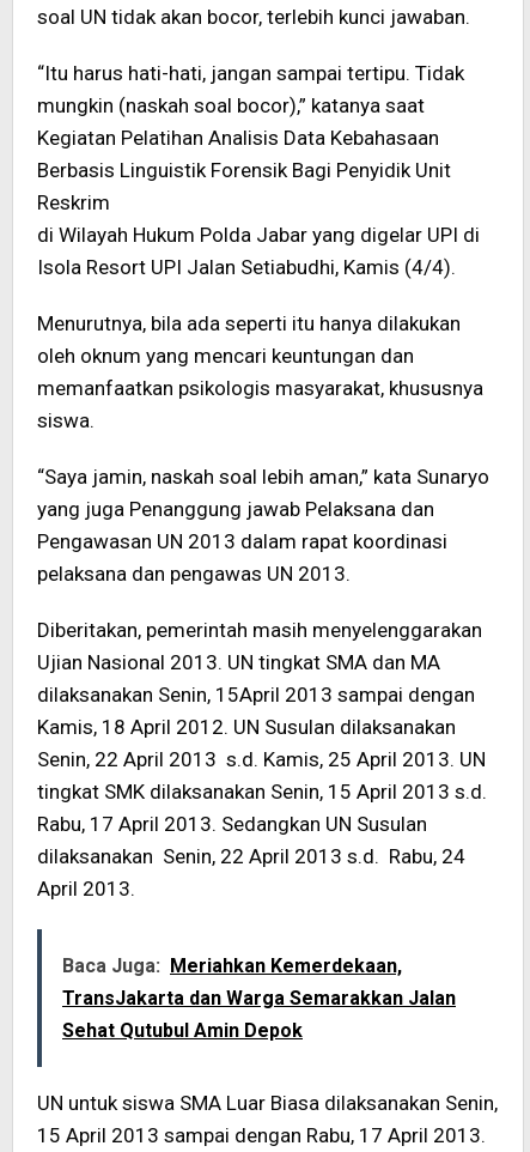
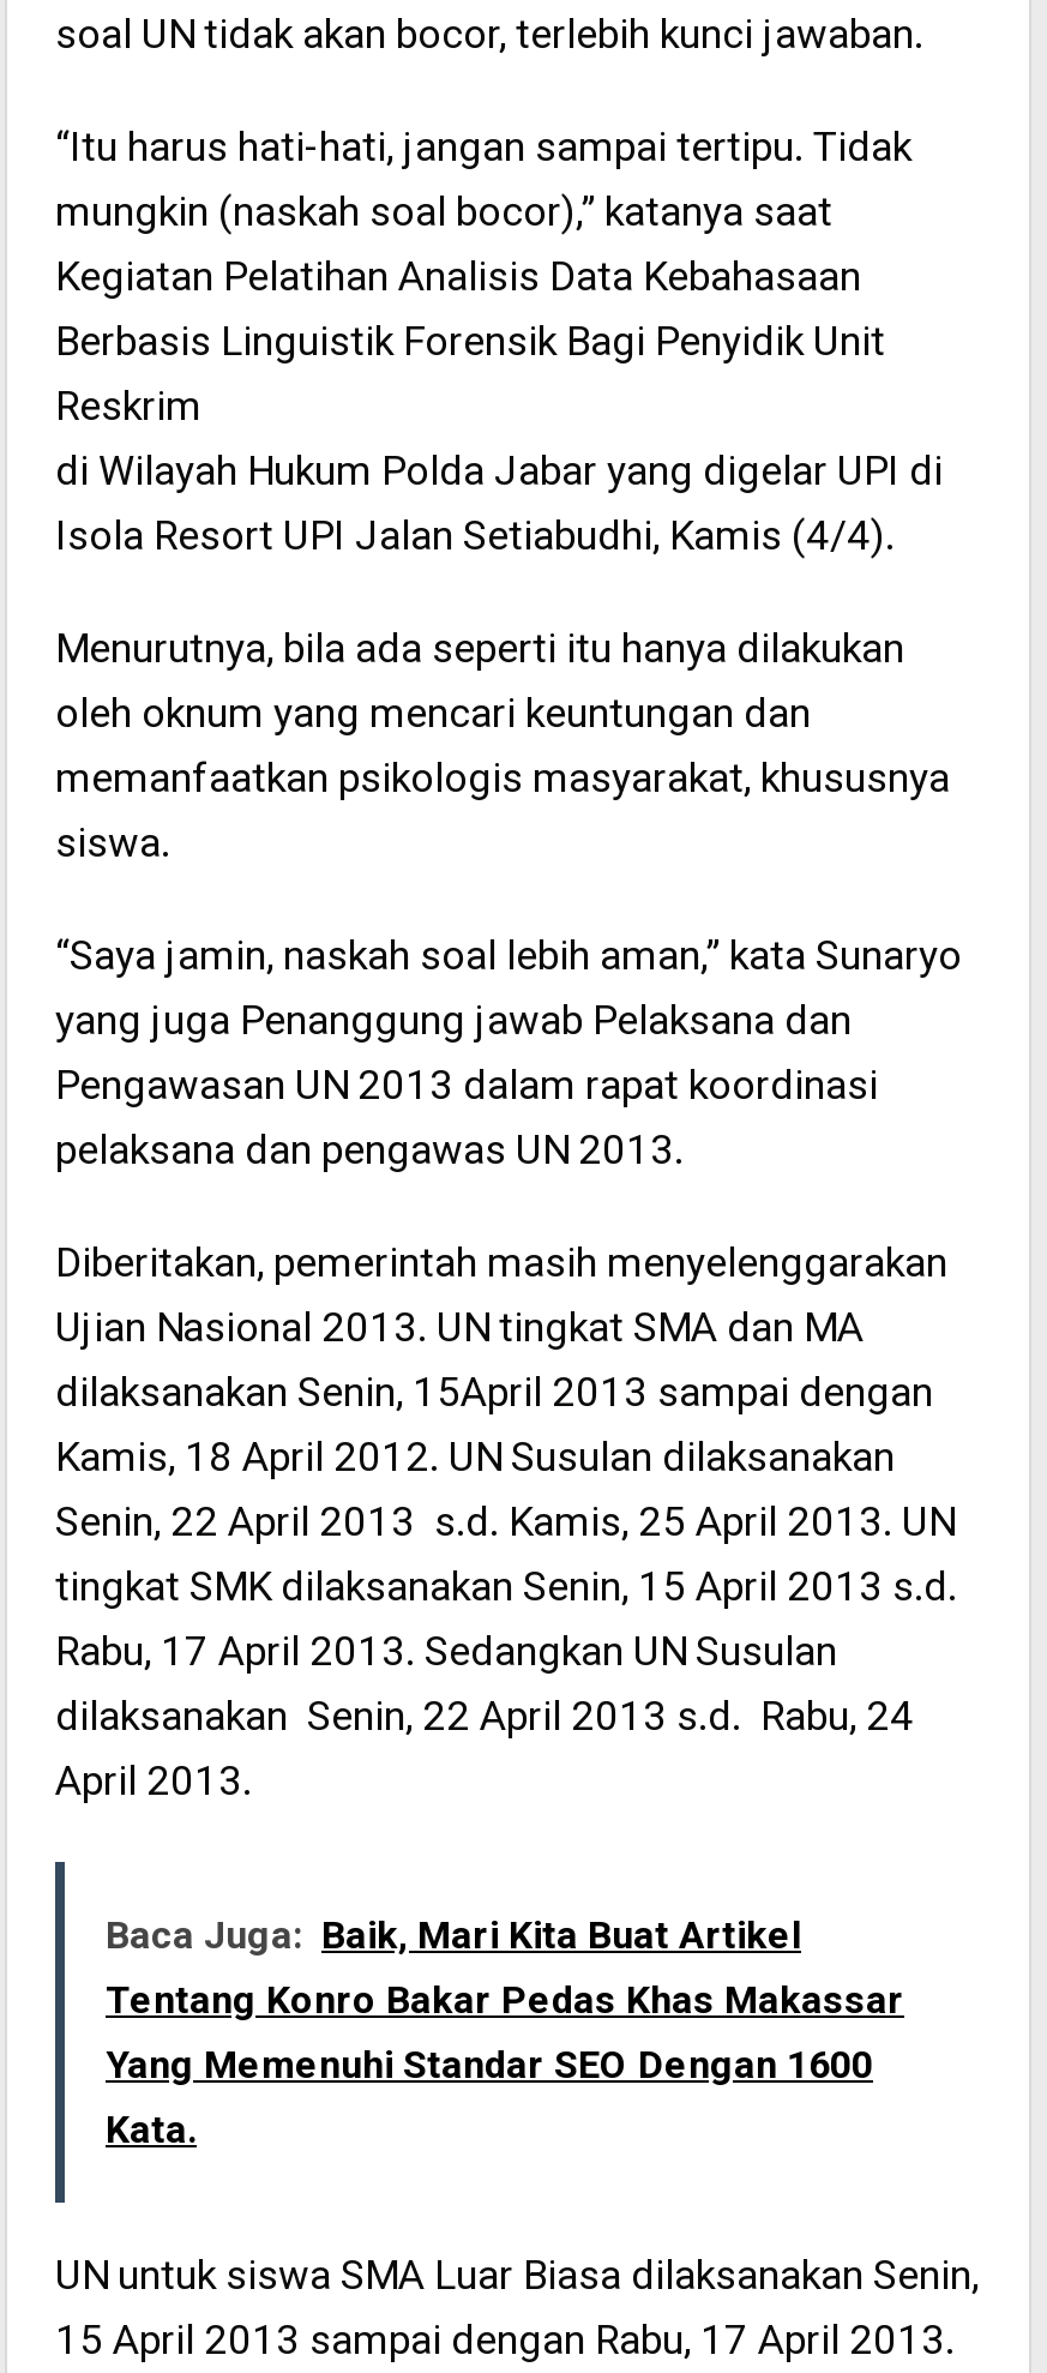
[62,954,456,1042] Baca Juga: Meriahkan Kemerdekaan, | TransJakarta dan Warga Semarakkan Jalan | Sehat Qutubul Amin Depok -> [106,1912,904,2152] Baca Juga: Baik, Mari Kita Buat Artikel | Tentang Konro Bakar Pedas Khas Makassar | Yang Memenuhi Standar SEO Dengan 1600 | Kata.

